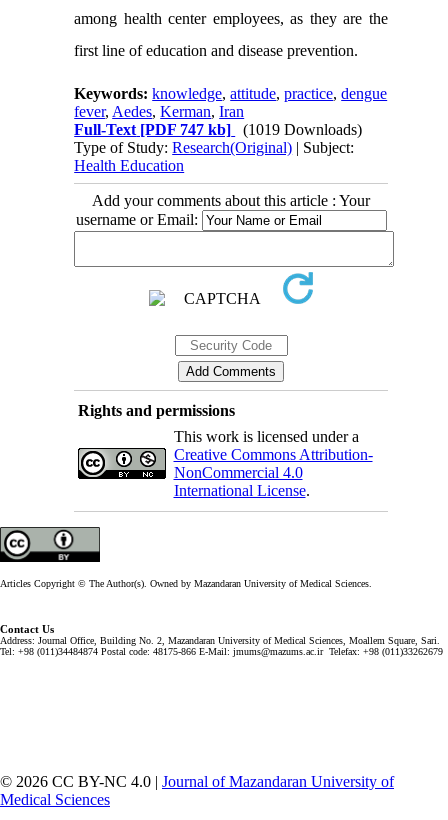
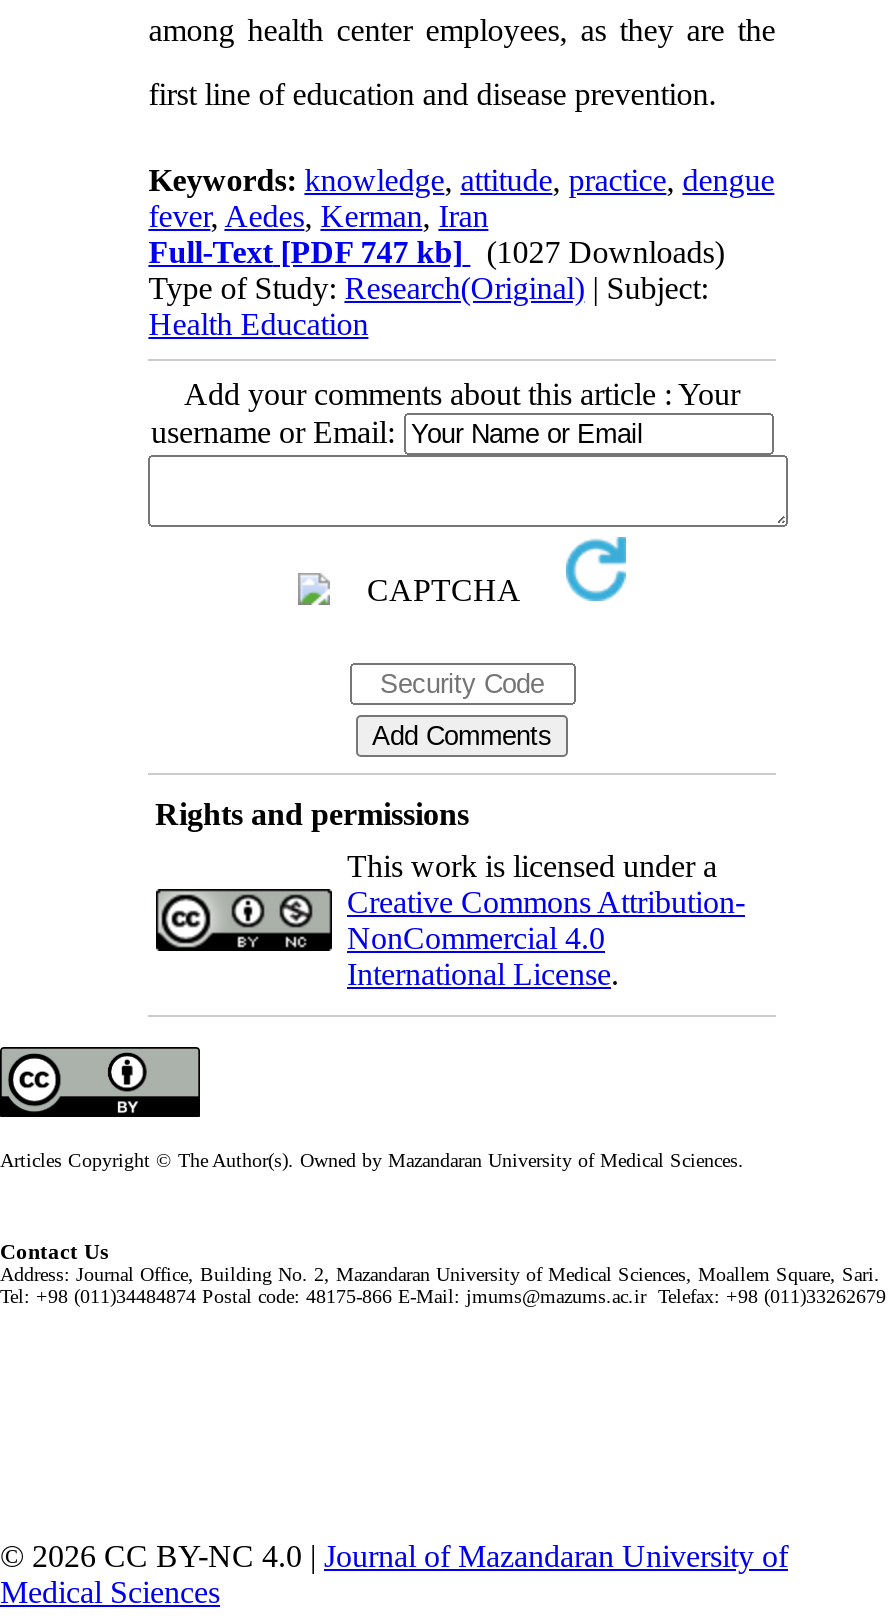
[74,121,362,138] Full-Text [PDF 747 kb] (1019 Downloads) -> [148,236,724,270] Full-Text [PDF 747 kb] (1027 Downloads)

